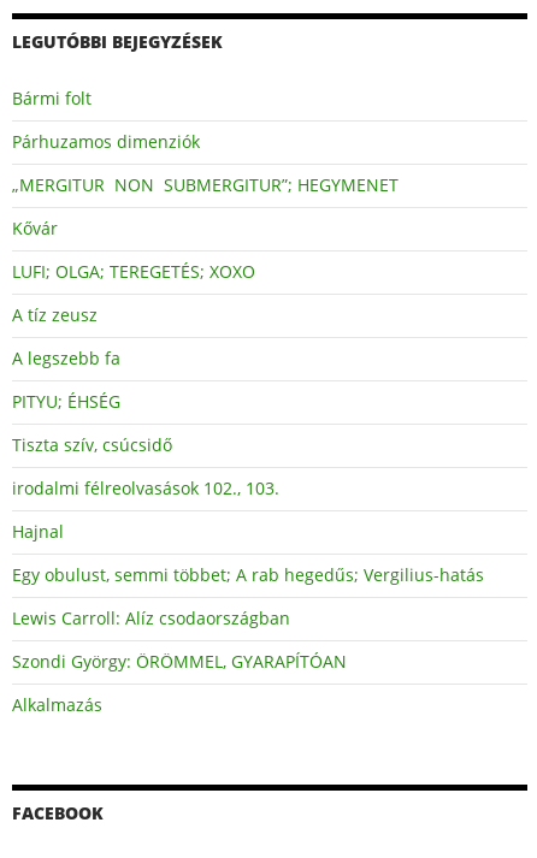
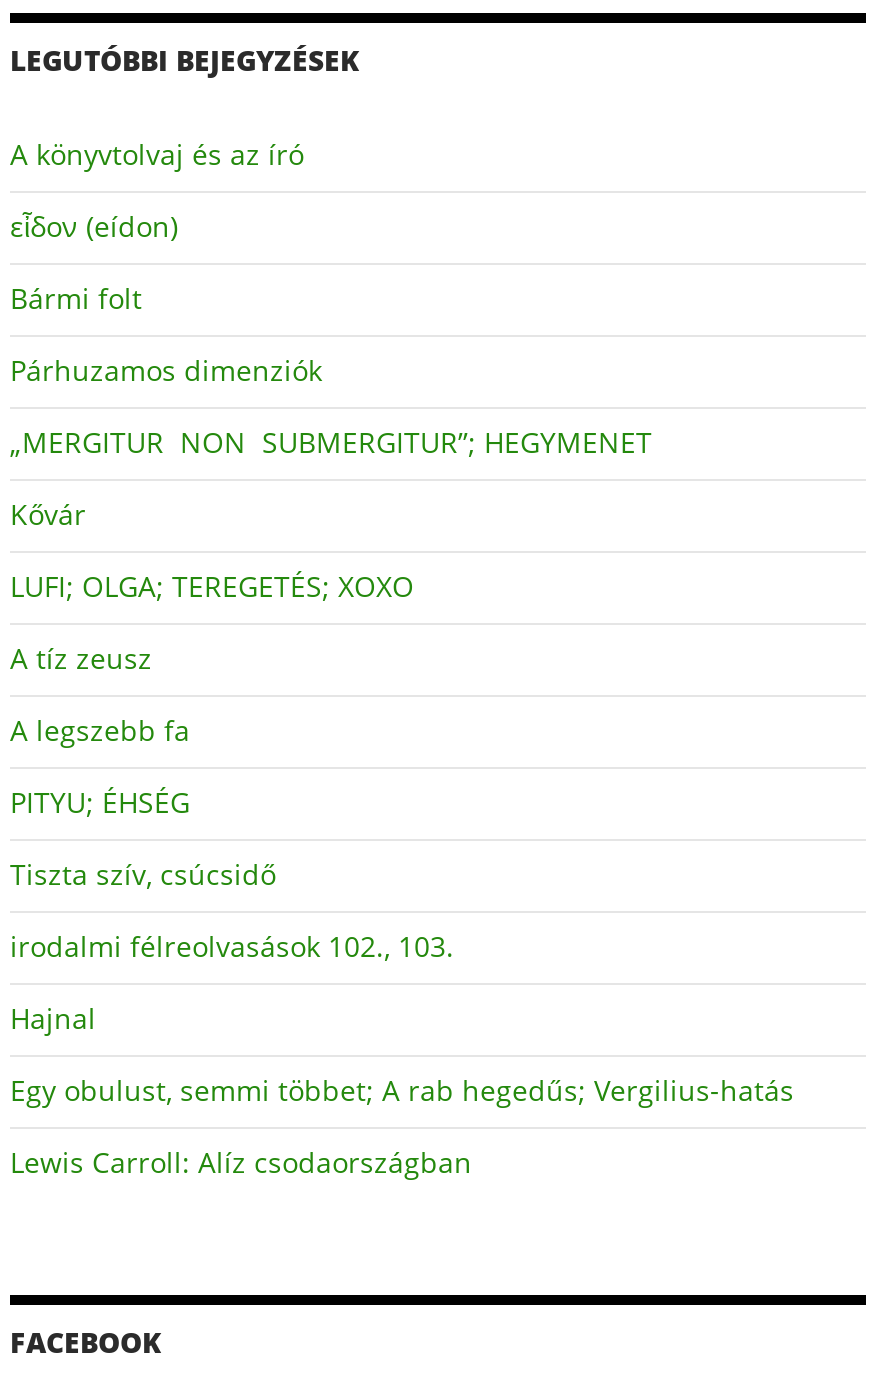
none -> [10,135,304,245] A könyvtolvaj és az író | εἶδον (eídon)
moved [12,86,484,629] -> [10,279,794,1181]: Bármi folt | Párhuzamos dimenziók | „MERGITUR NON SUBMERGITUR”; HEGYMENET | ... | Egy obulust, semmi többet; A rab hegedűs; Vergilius-hatás | Lewis Carroll: Alíz csodaországban
[12,650,347,716] Szondi György: ÖRÖMMEL, GYARAPÍTÓAN | Alkalmazás -> none

